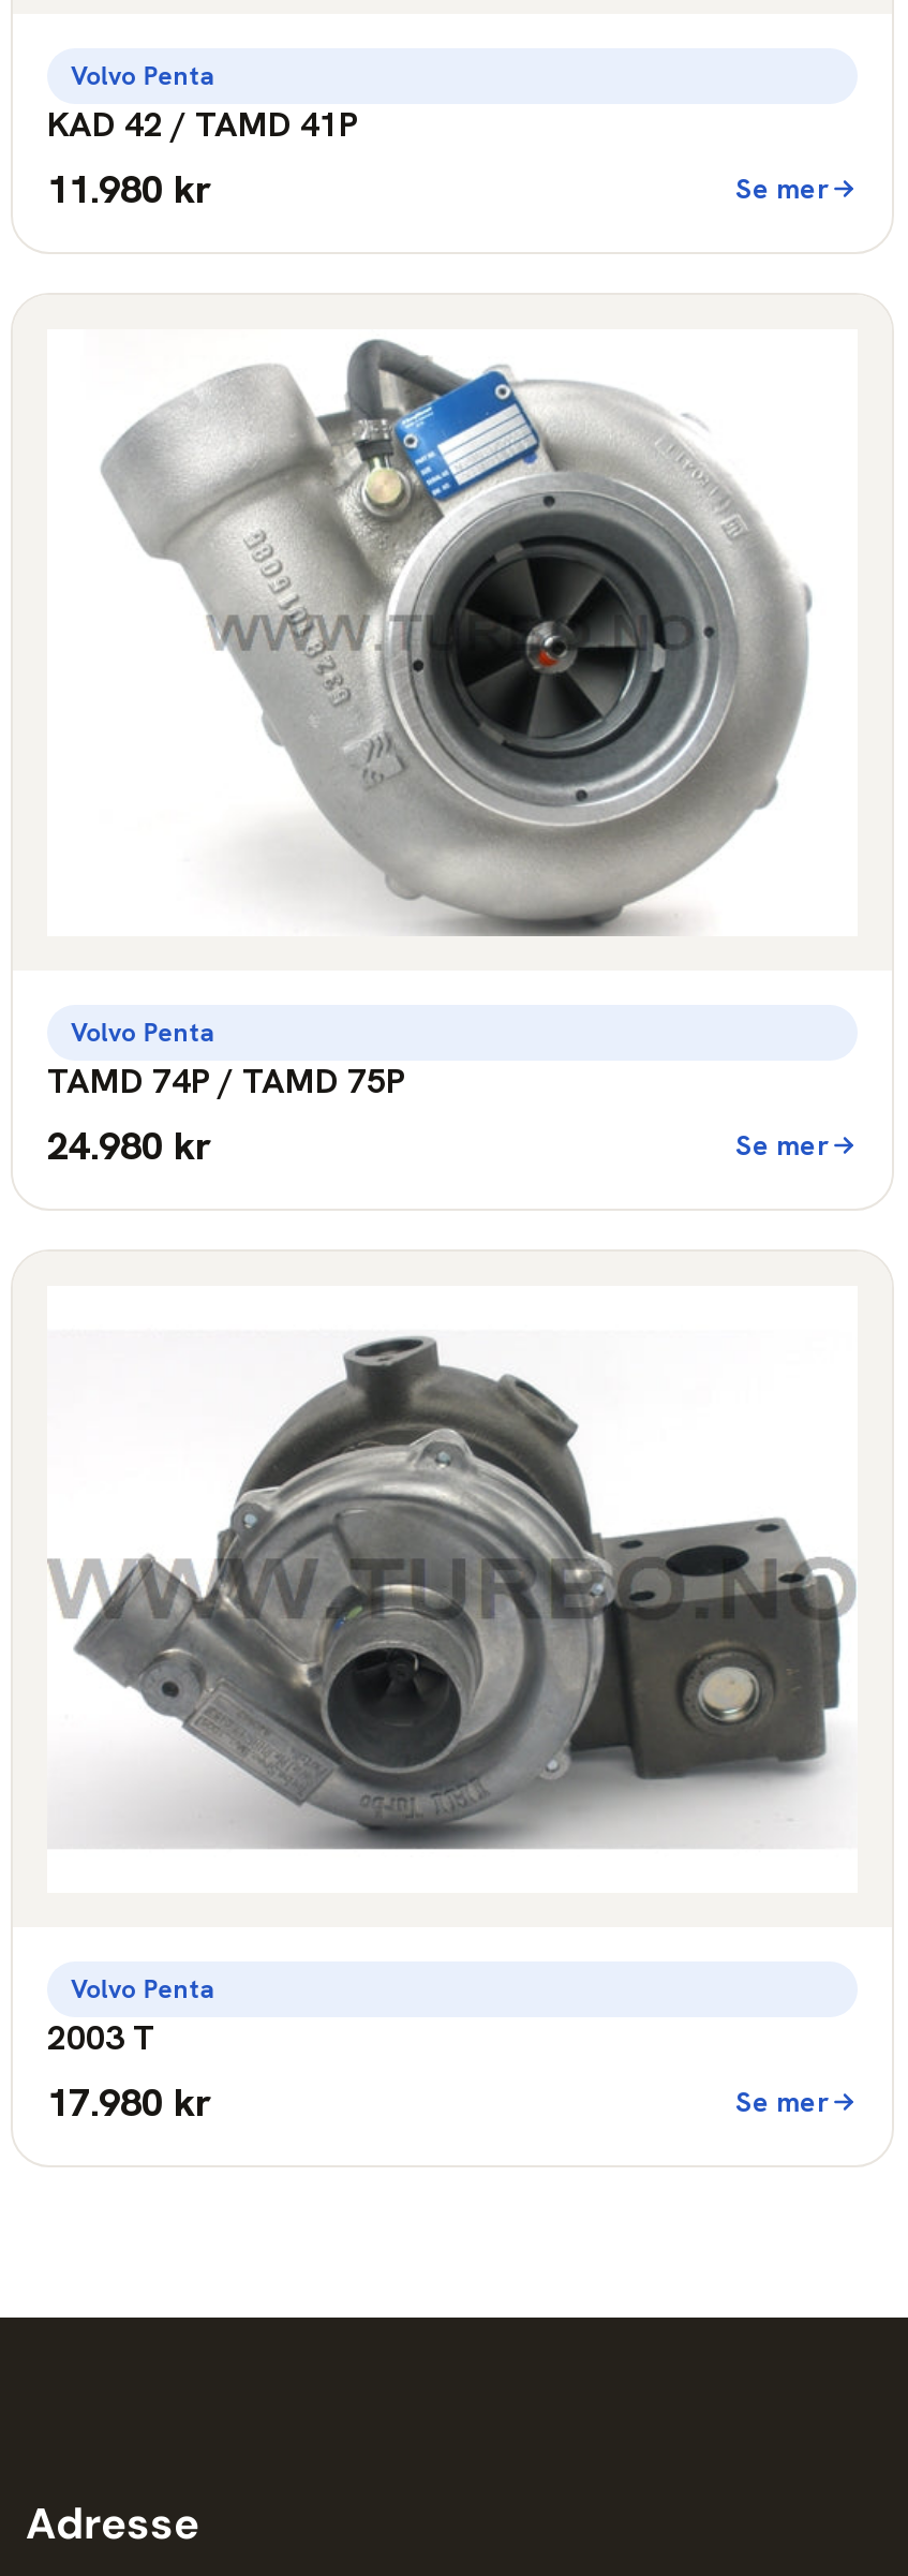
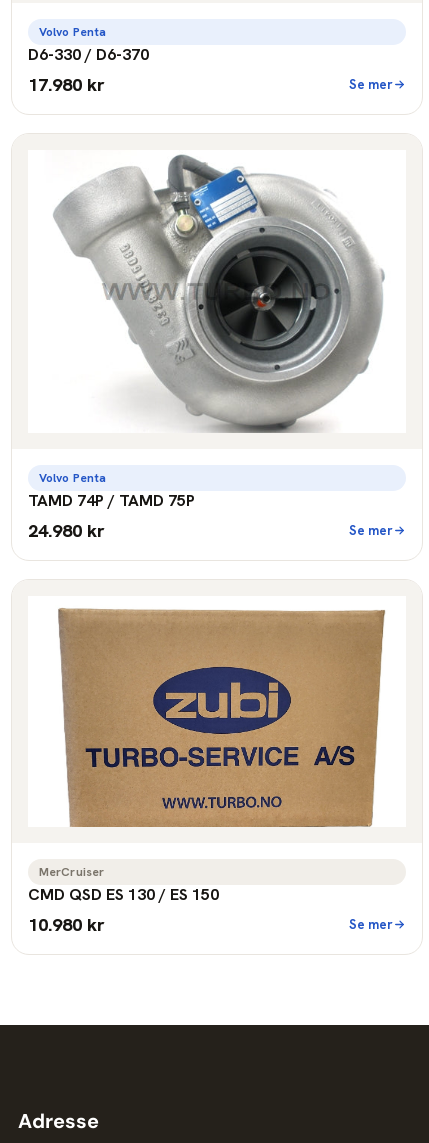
[47,103,358,214] KAD 42 / TAMD 41P | 11.980 kr -> [28,44,149,96] D6-330 / D6-370 | 17.980 kr
[47,1335,858,1852] [image] -> [57,607,397,828] [image]
[47,1972,215,2126] Volvo Penta | 2003 T | 17.980 kr -> [28,864,219,936] MerCruiser | CMD QSD ES 130 / ES 150 | 10.980 kr

